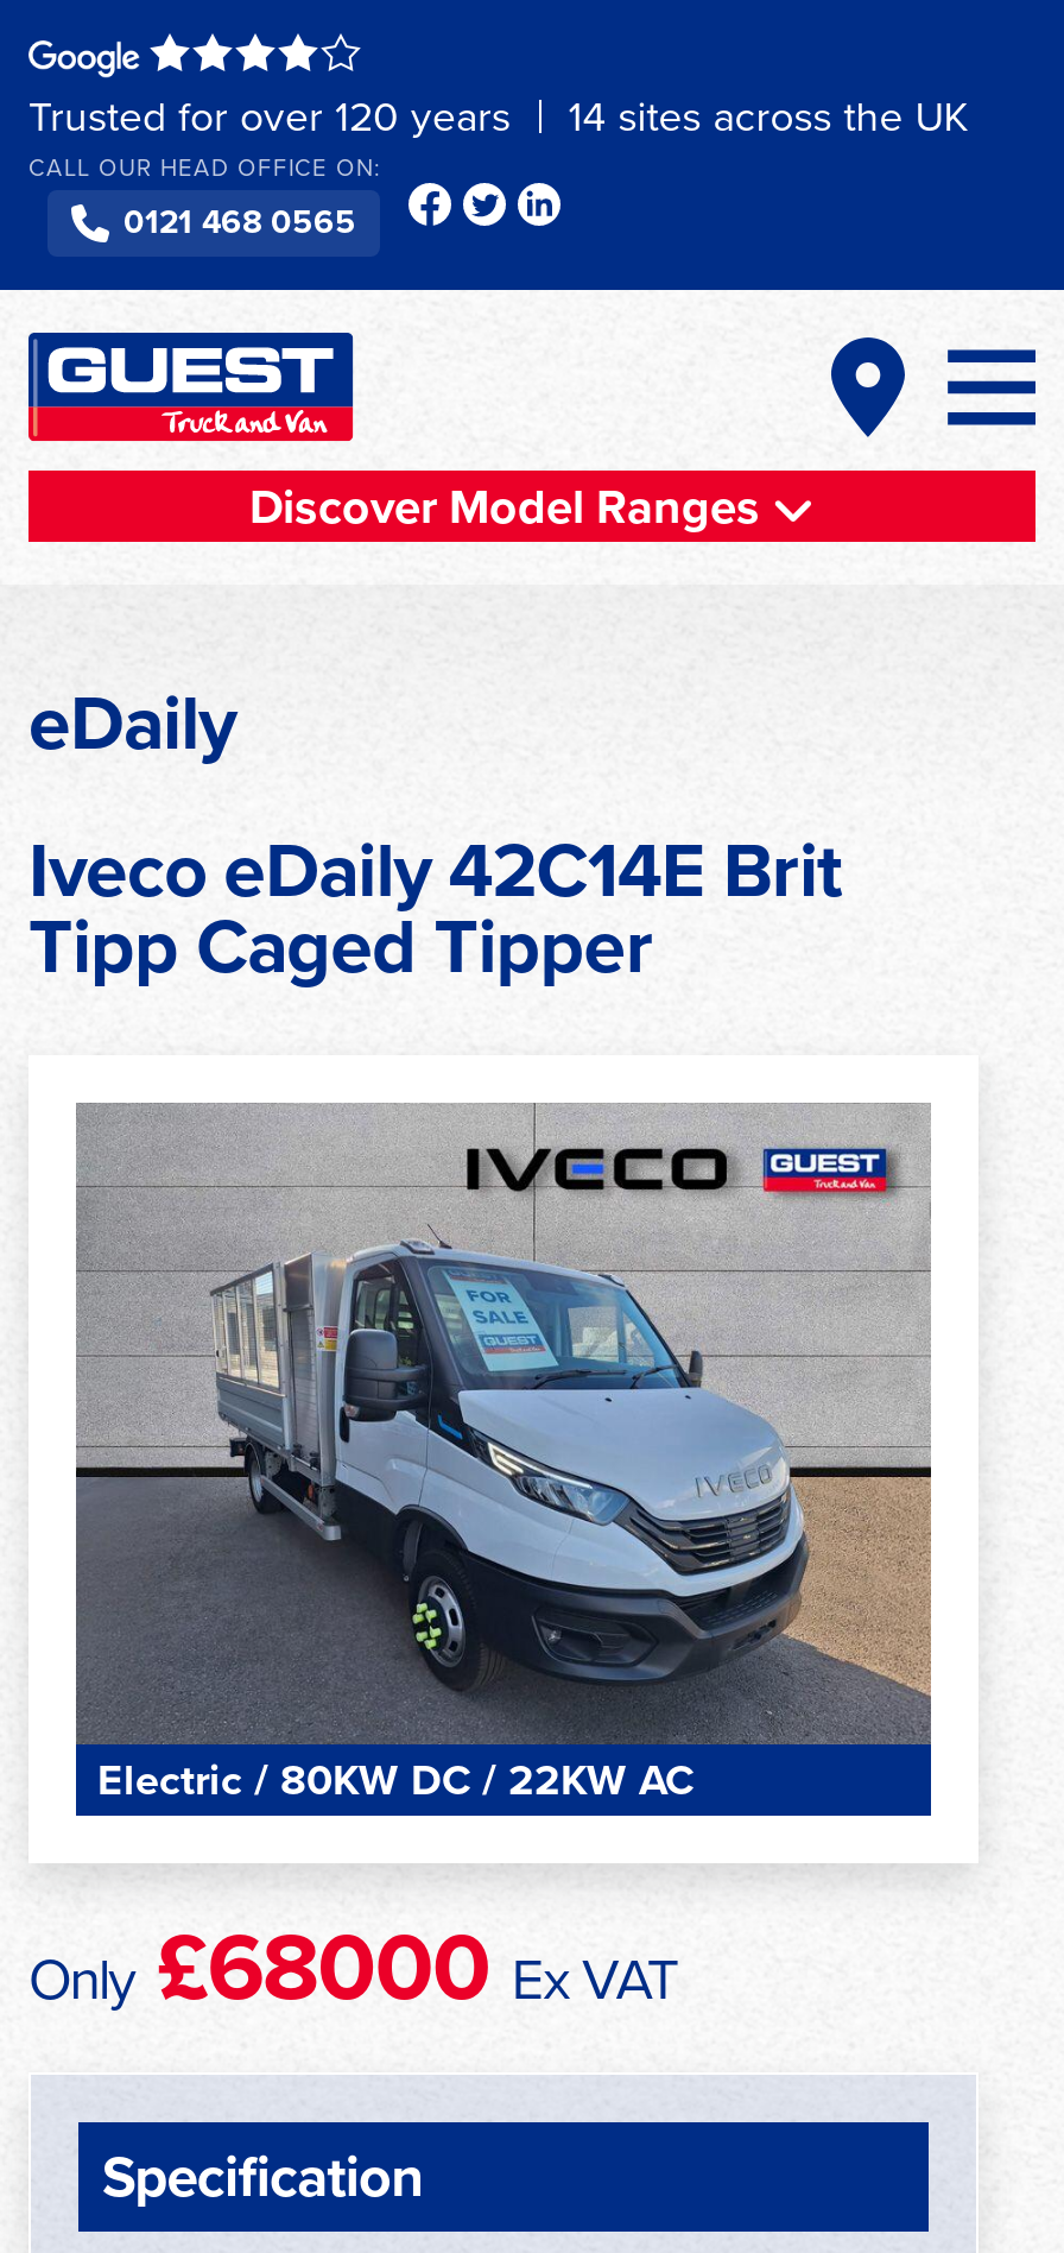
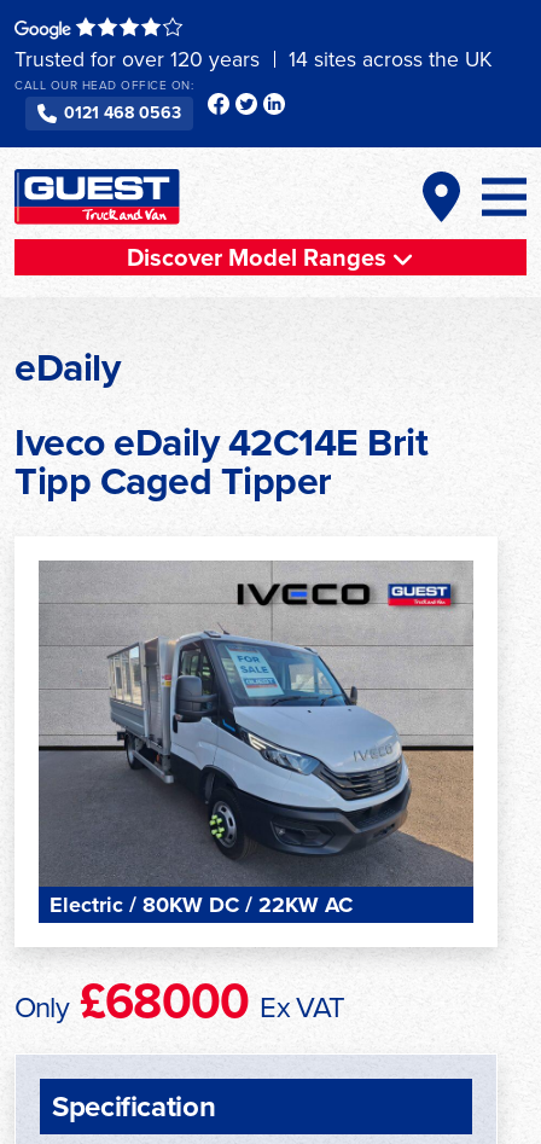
[123,197,356,247] 0121 468 0565 -> [64,100,181,124] 0121 468 0563

